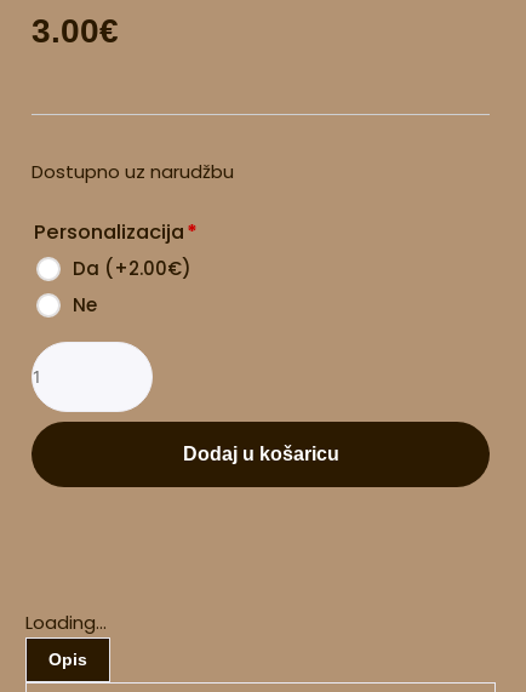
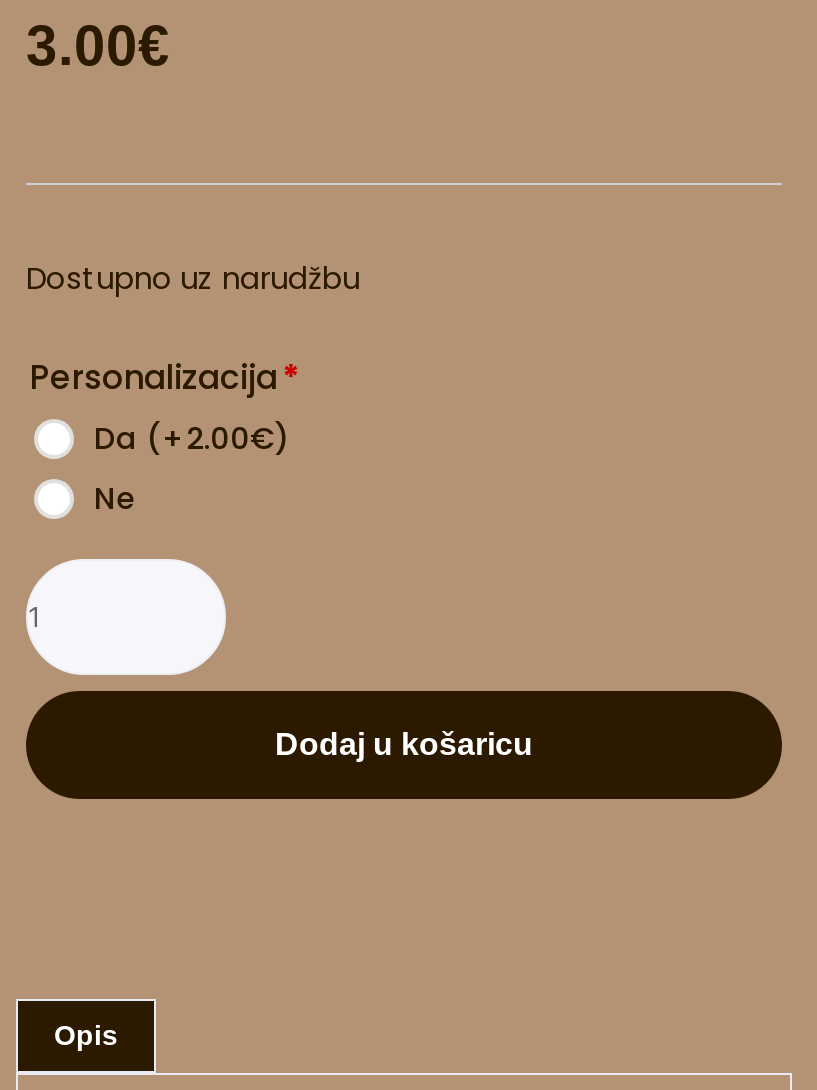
[25,610,107,635] Loading... -> none

